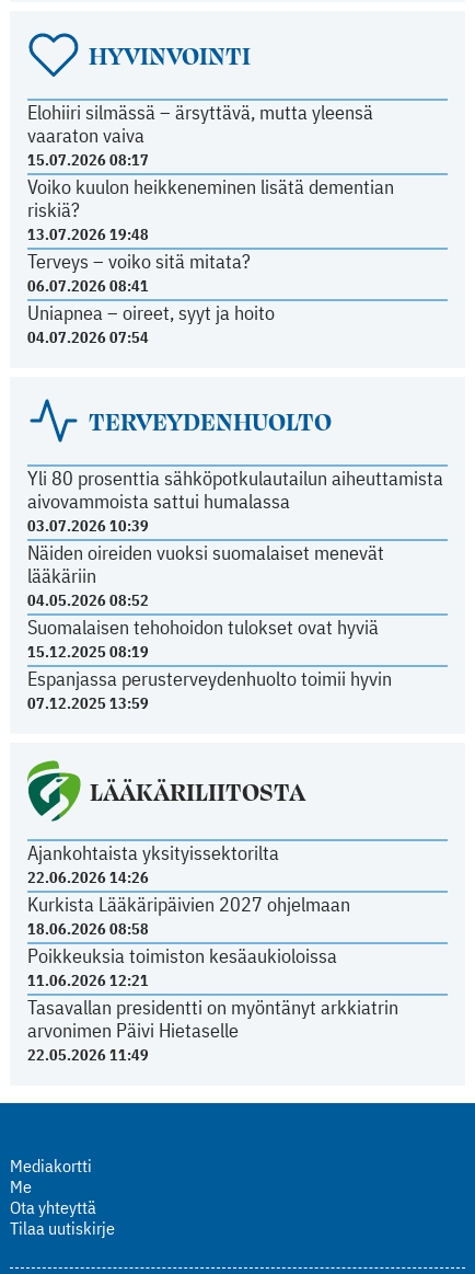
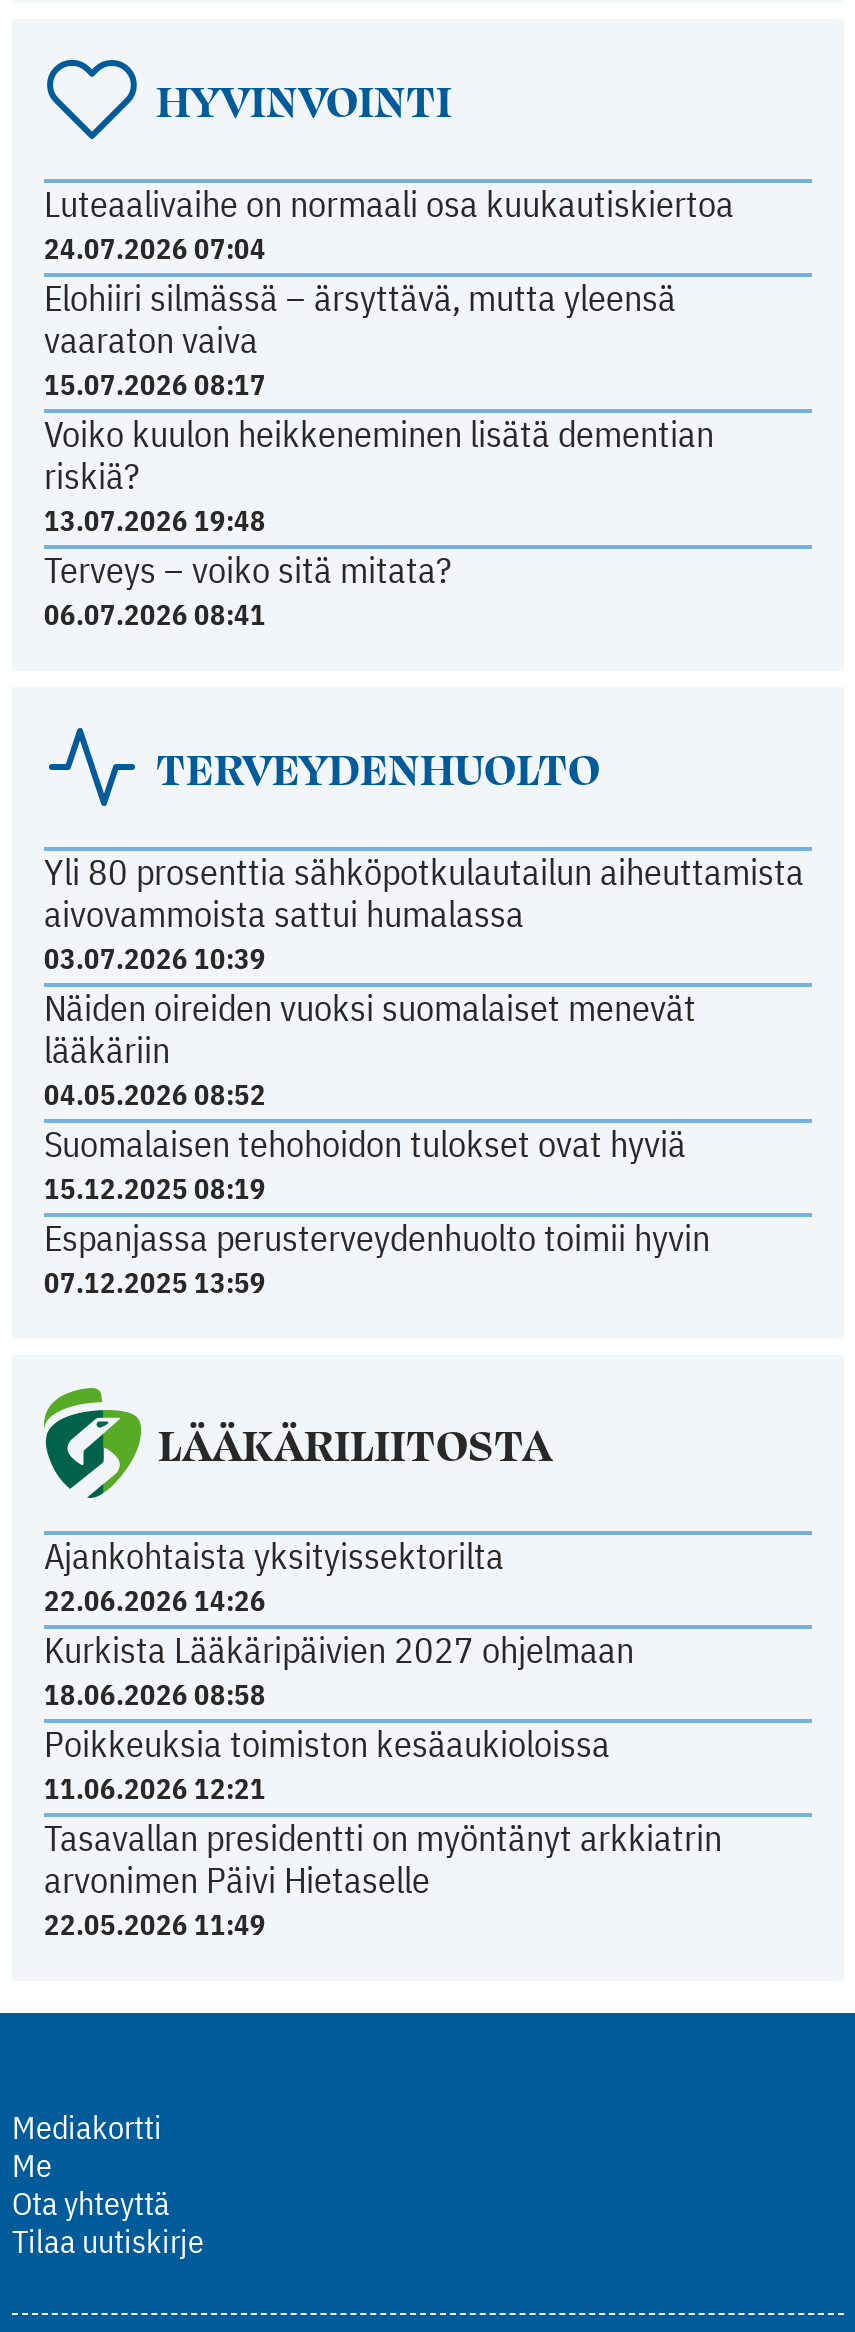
none -> [44,182,734,268] Luteaalivaihe on normaali osa kuukautiskiertoa | 24.07.2026 07:04
moved [27,100,394,296] -> [44,276,714,634]: Elohiiri silmässä – ärsyttävä, mutta yleensä | vaaraton vaiva | 15.07.2026 08:17 | Voiko kuulon heikkeneminen lisätä dementian | riskiä? | 13.07.2026 19:48 | Terveys – voiko sitä mitata? | 06.07.2026 08:41
[27,300,275,348] Uniapnea – oireet, syyt ja hoito | 04.07.2026 07:54 -> none

